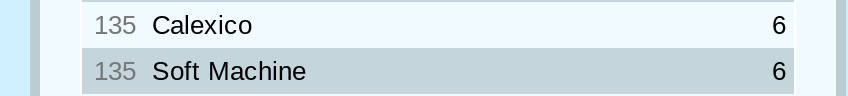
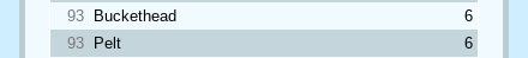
[94,10,252,40] 135 Calexico -> [67,7,176,25] 93 Buckethead
[94,56,306,86] 135 Soft Machine -> [67,34,121,52] 93 Pelt

